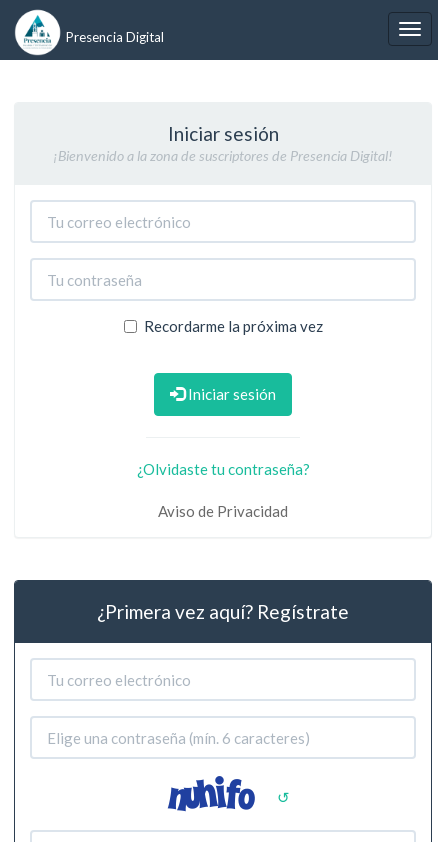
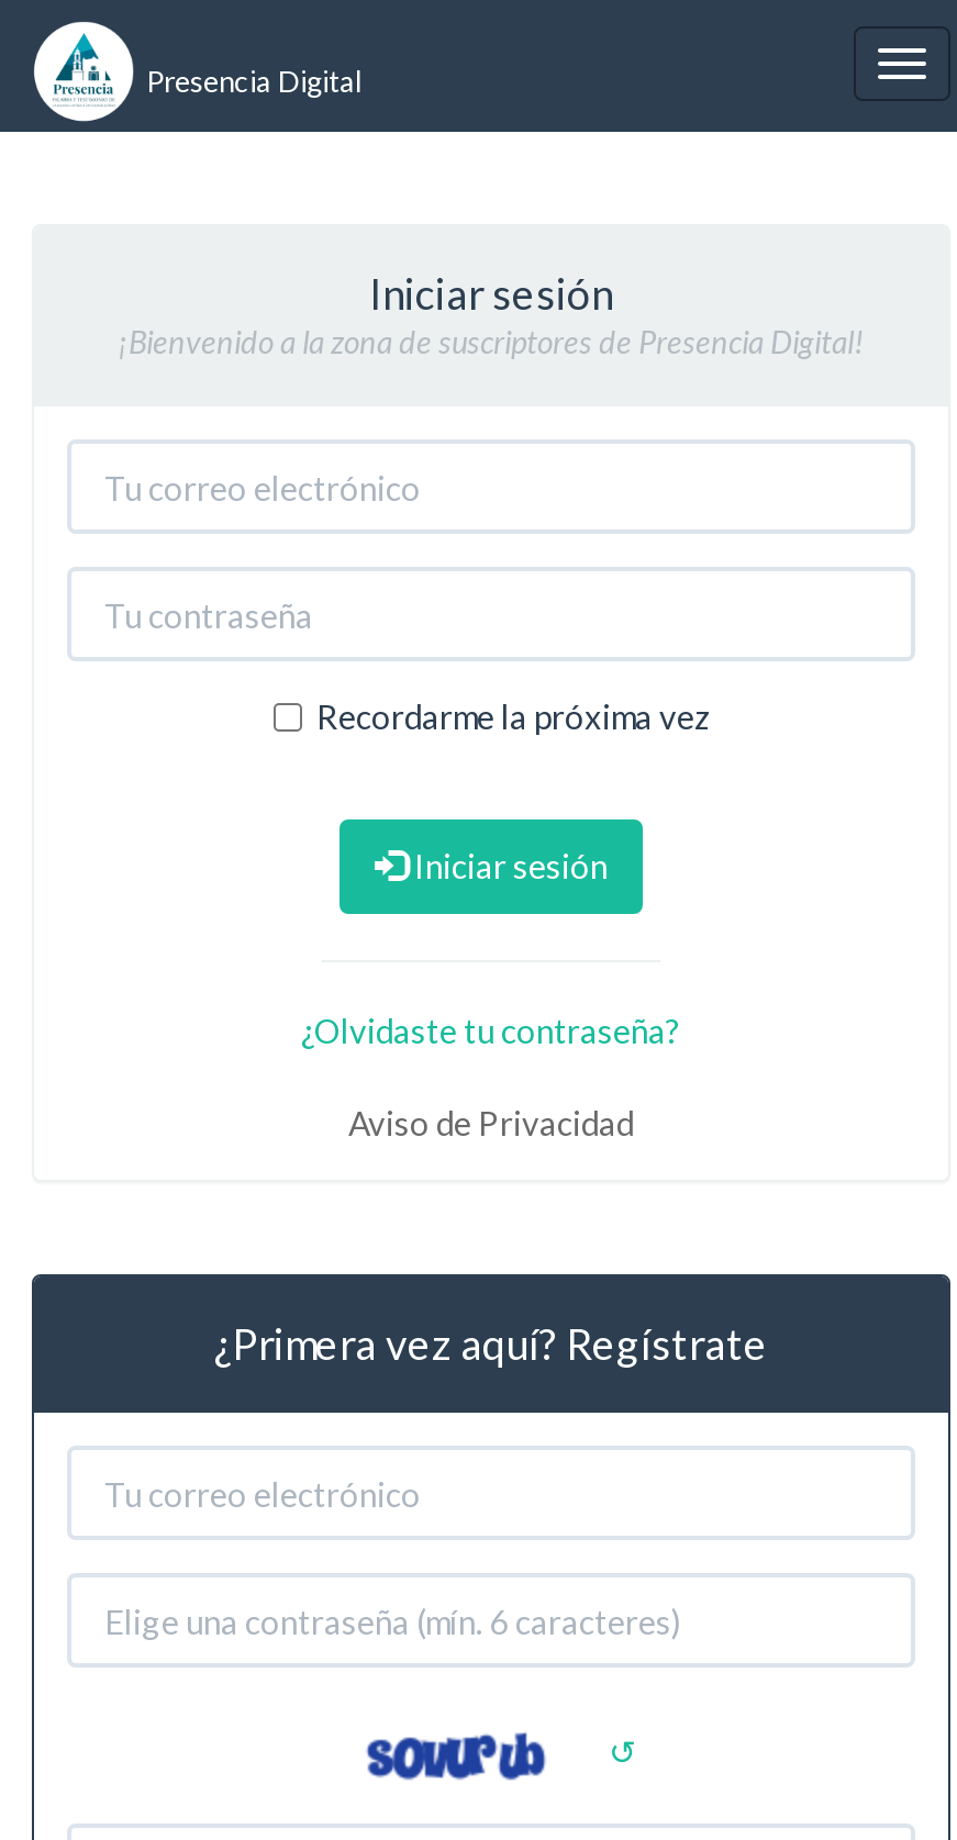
[167,775,256,812] [image] -> [366,1705,561,1782] [image]

